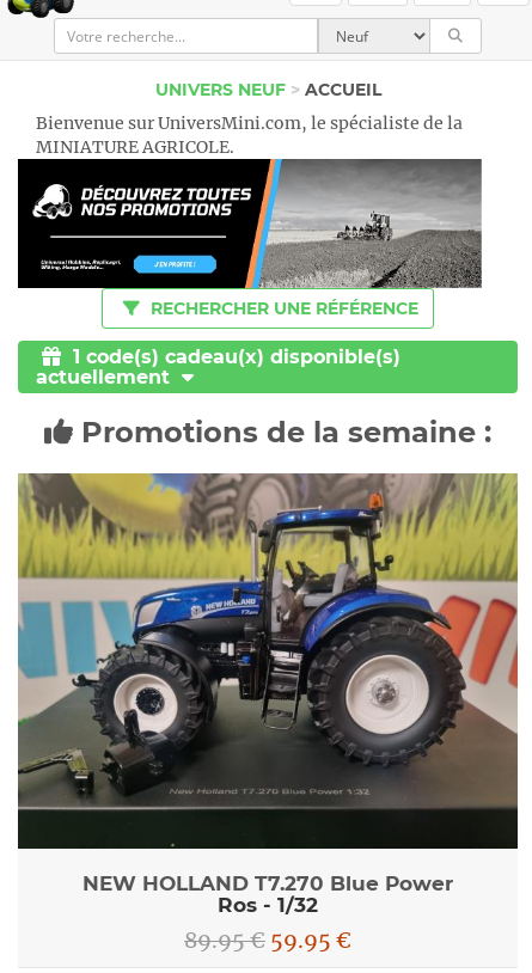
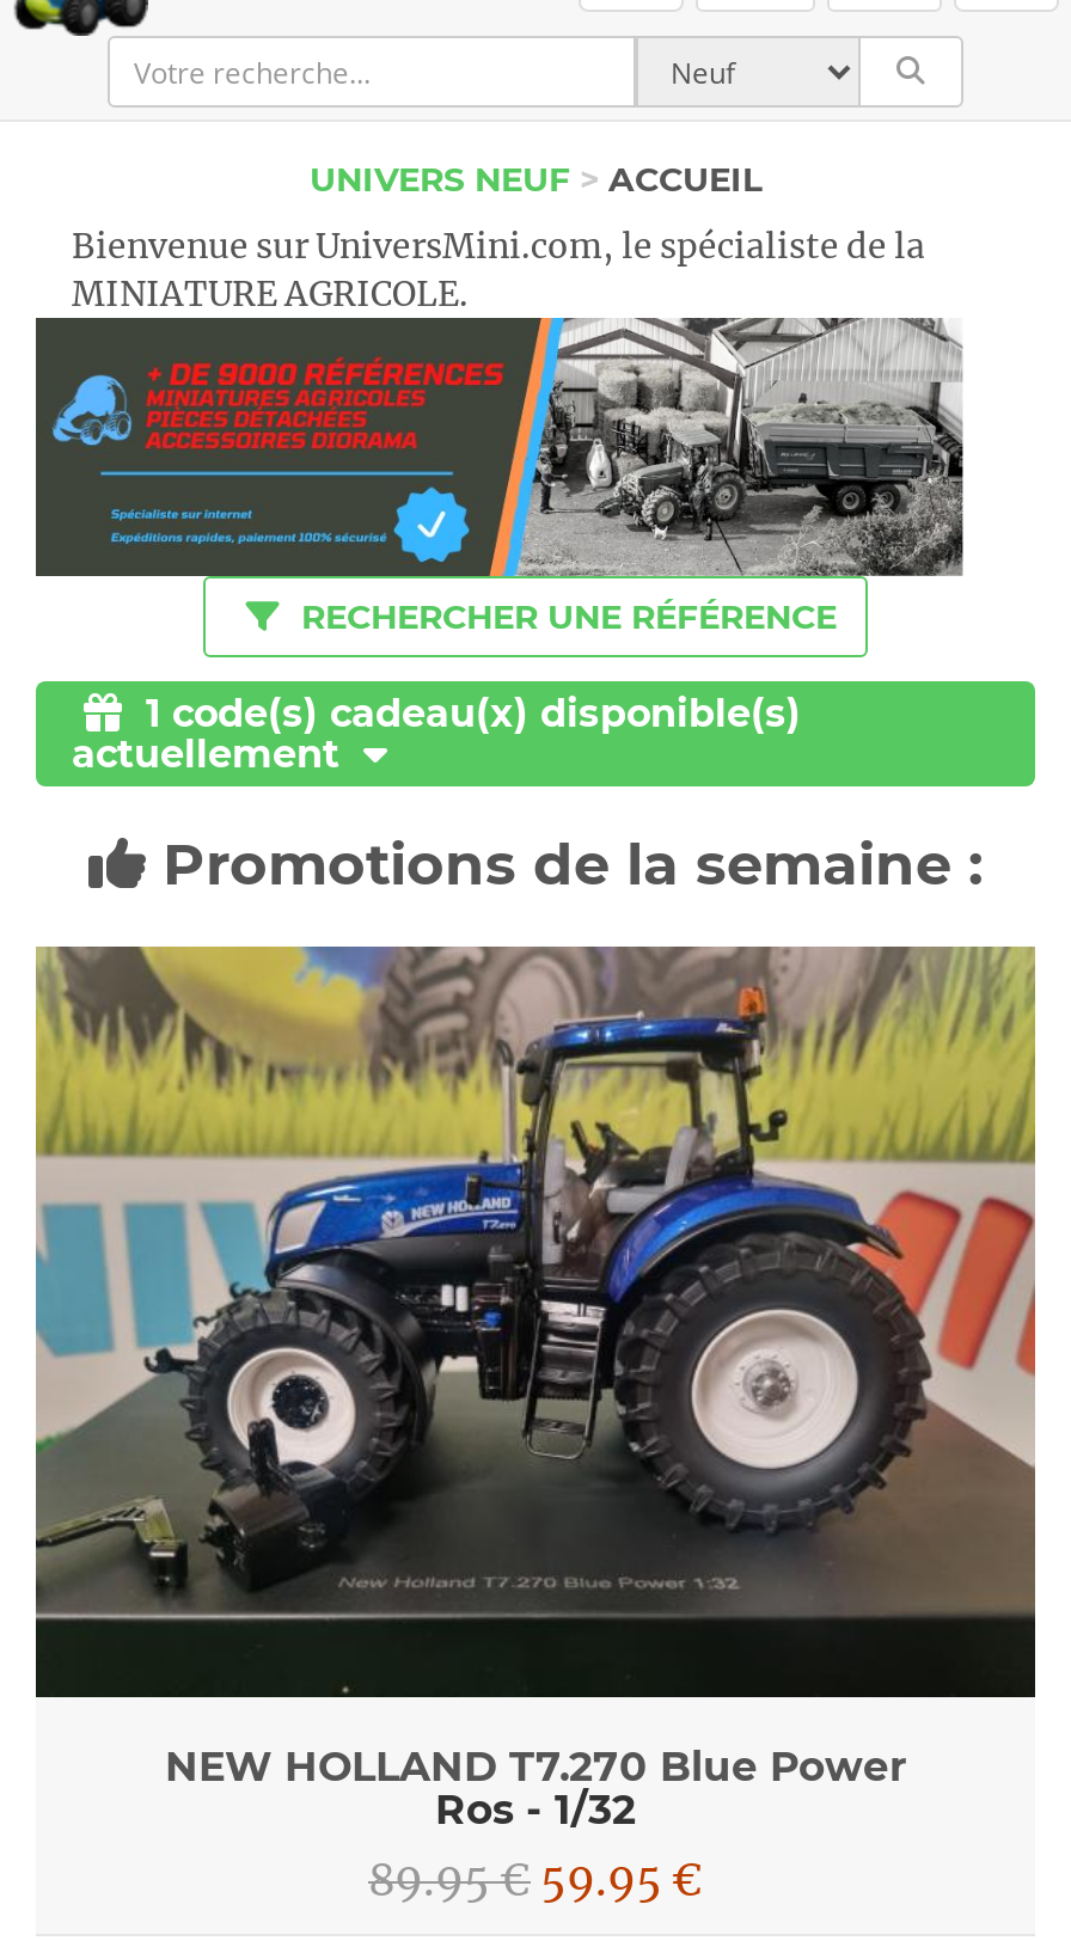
[19,158,483,289] [image] -> [36,318,963,578] [image]

